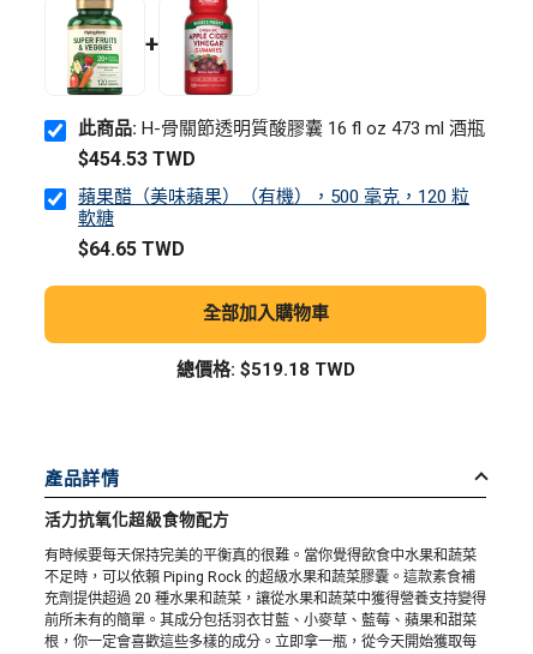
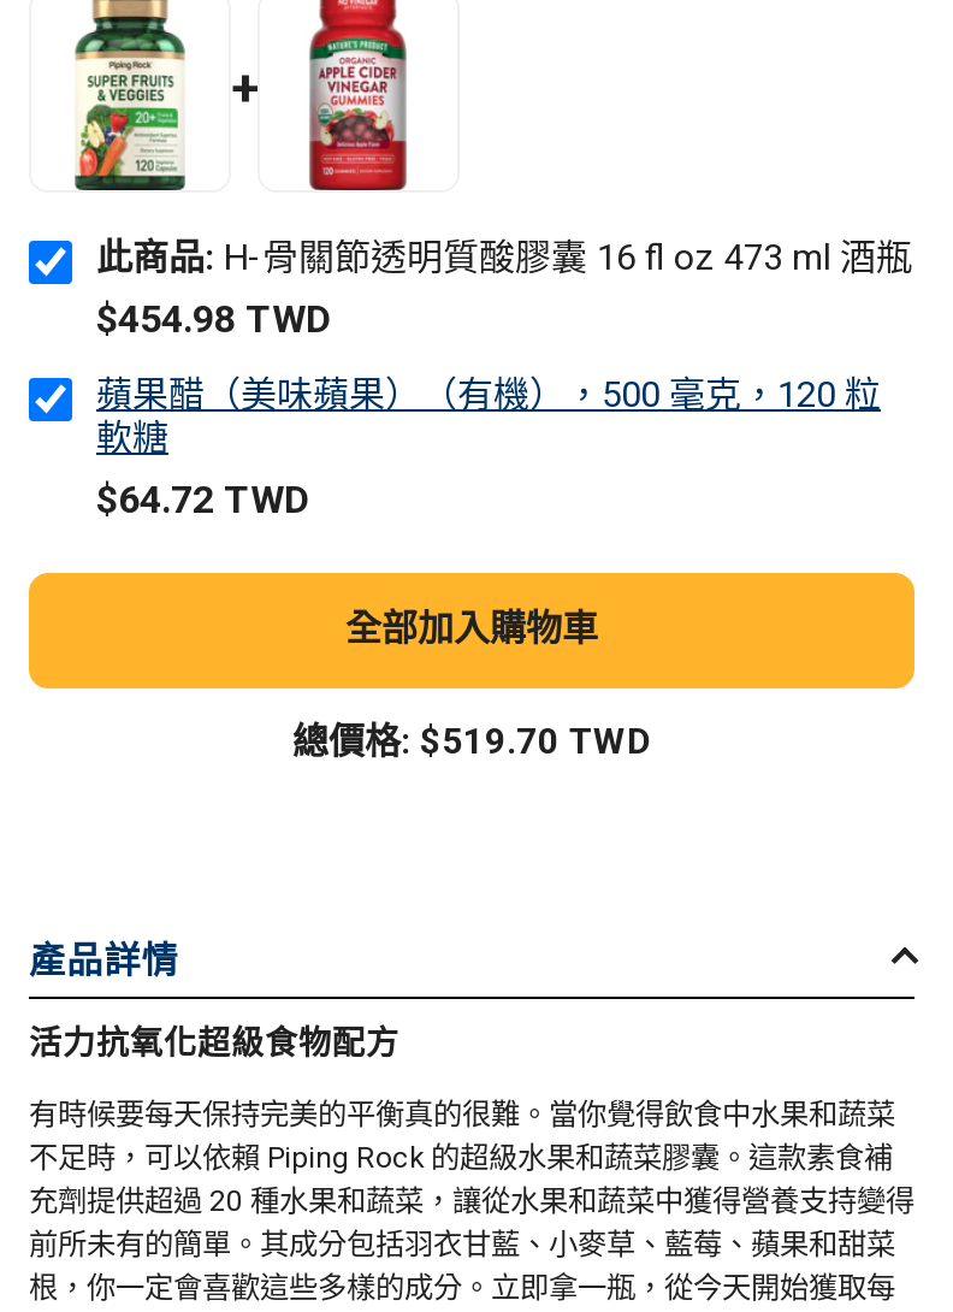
[78,147,196,170] $454.53 TWD -> [96,295,332,341] $454.98 TWD
[78,237,185,260] $64.65 TWD -> [96,476,310,521] $64.72 TWD
[176,358,355,380] 總價格: $519.18 TWD -> [292,719,651,762] 總價格: $519.70 TWD

